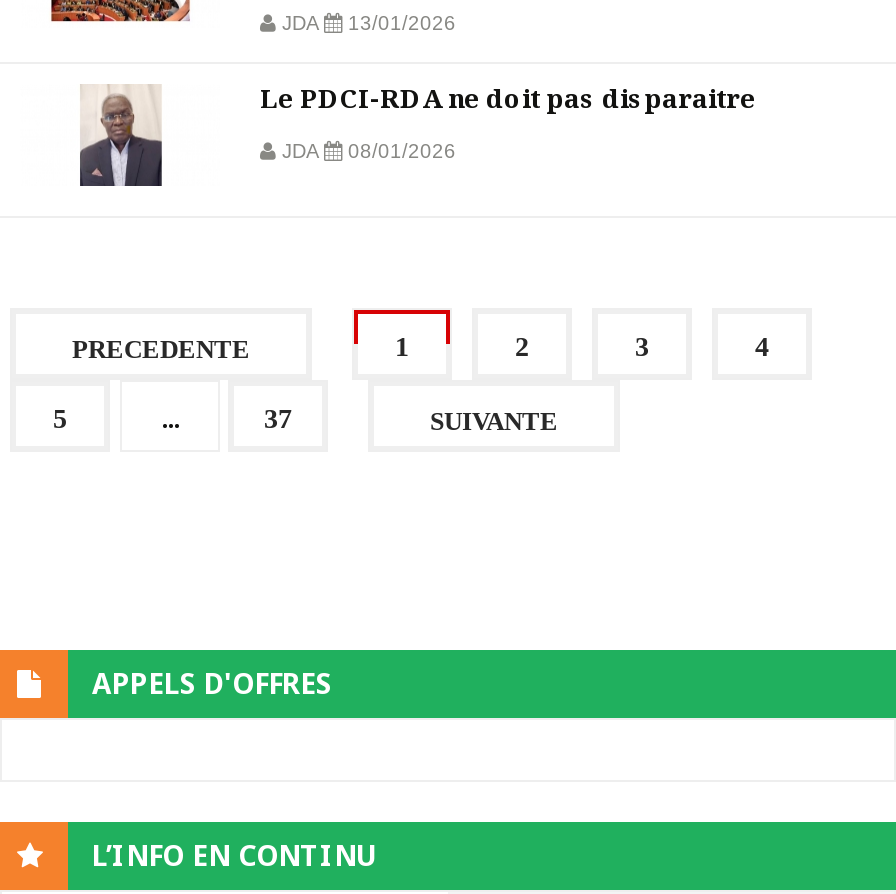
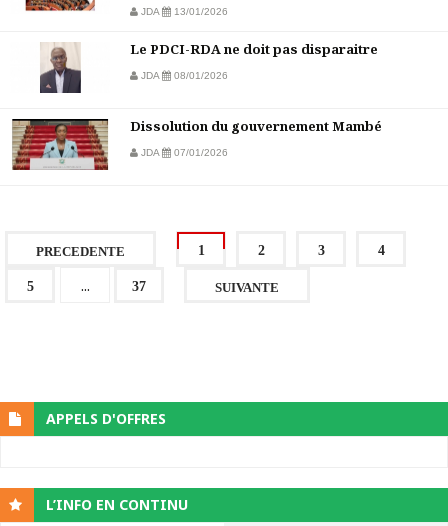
none -> [11,117,382,171] [image] | Dissolution du gouvernement Mambé | JDA | 07/01/2026

